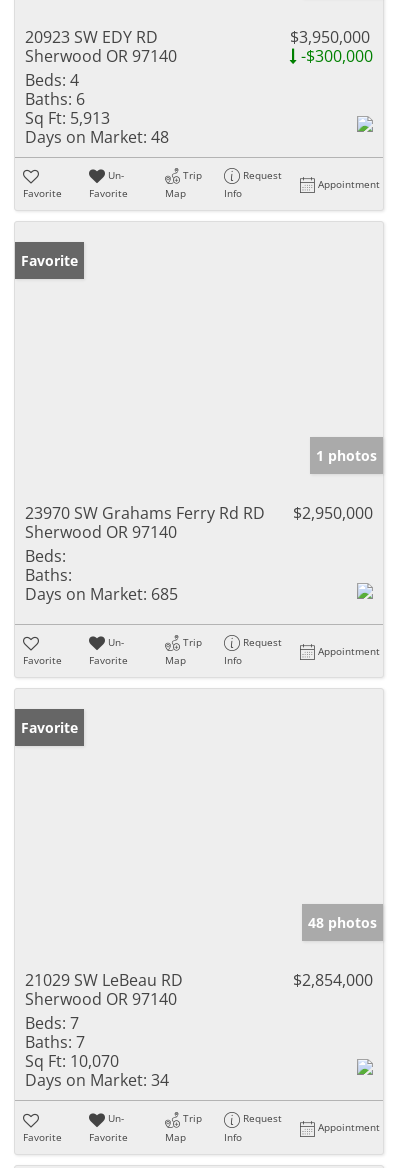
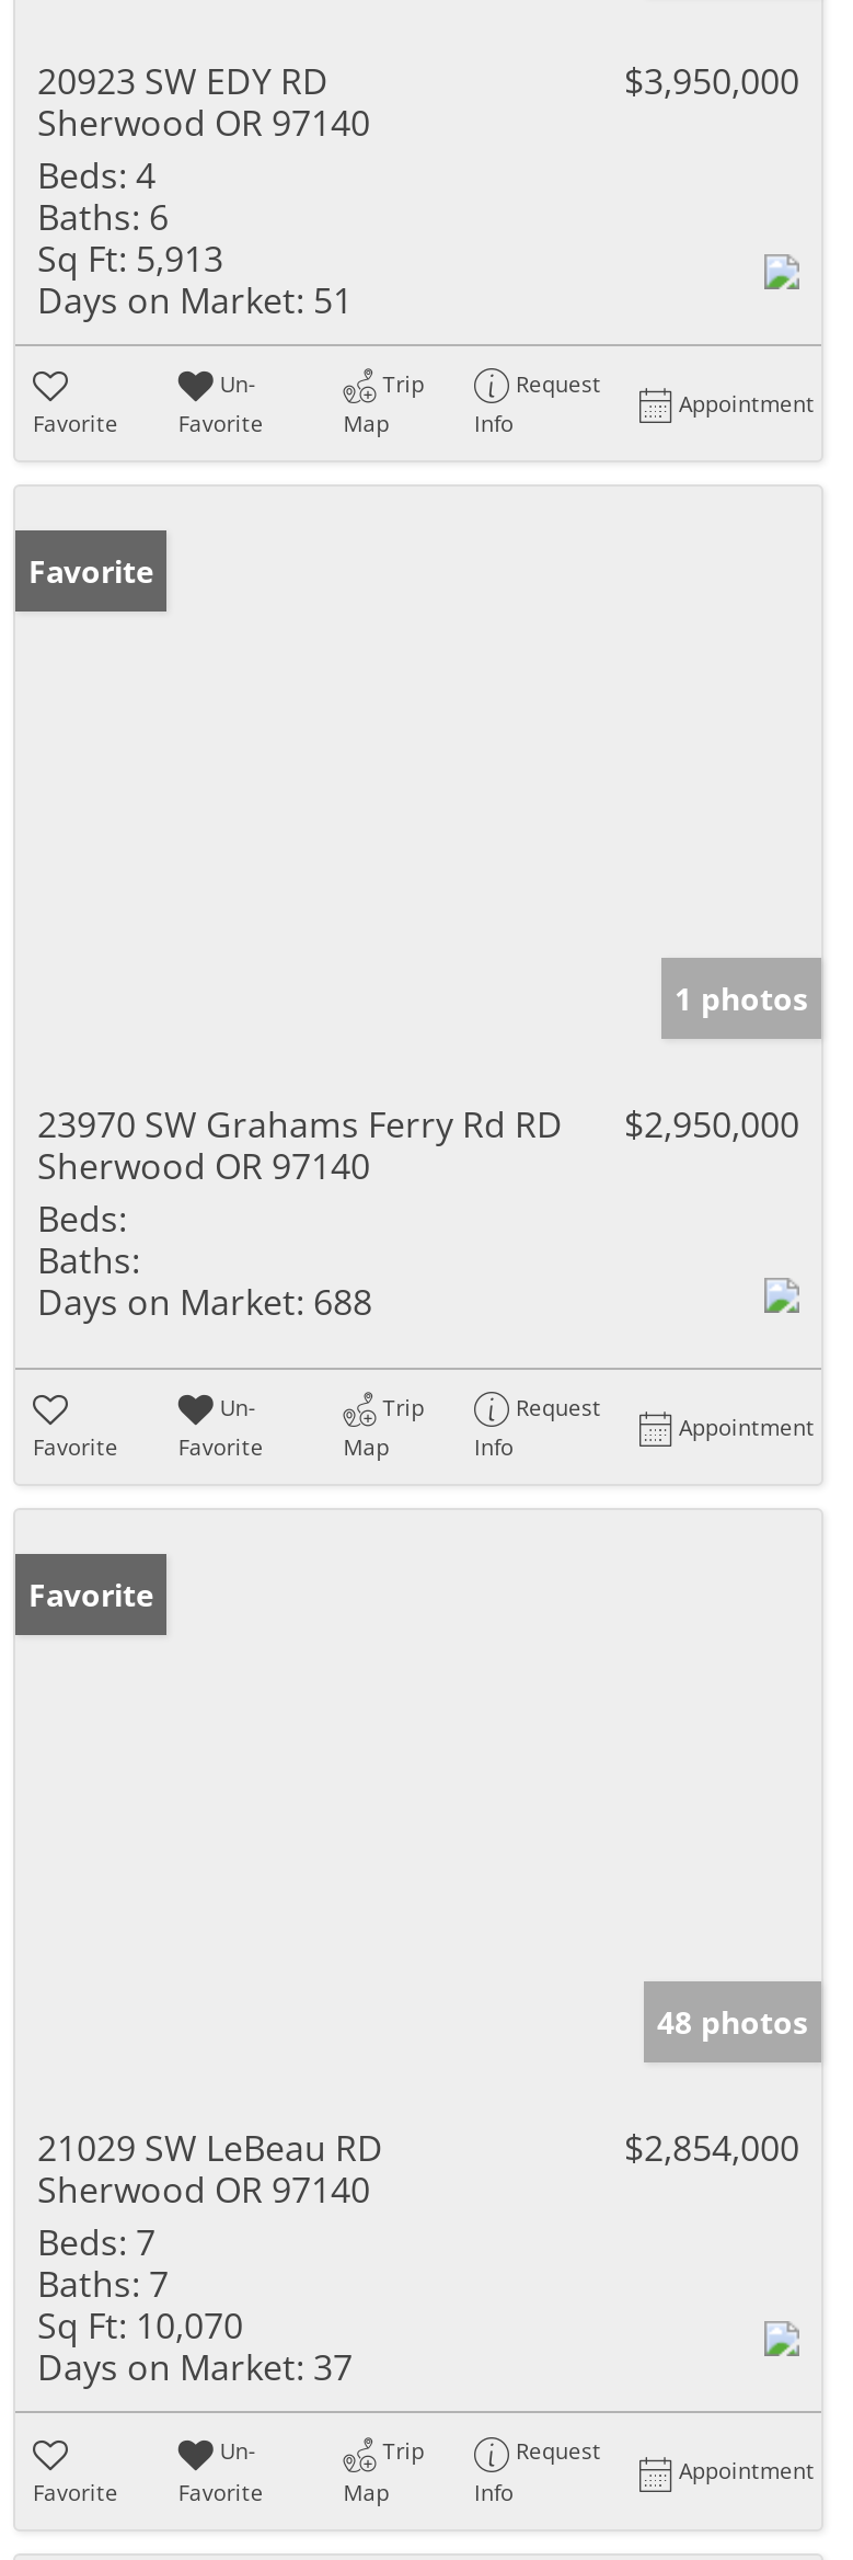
[297,45,373,67] -$300,000 -> none
[25,126,169,148] Days on Market: 48 -> [37,275,353,324] Days on Market: 51
[25,583,178,605] Days on Market: 685 -> [37,1278,372,1326] Days on Market: 688
[25,1069,169,1091] Days on Market: 34 -> [37,2344,353,2392] Days on Market: 37

